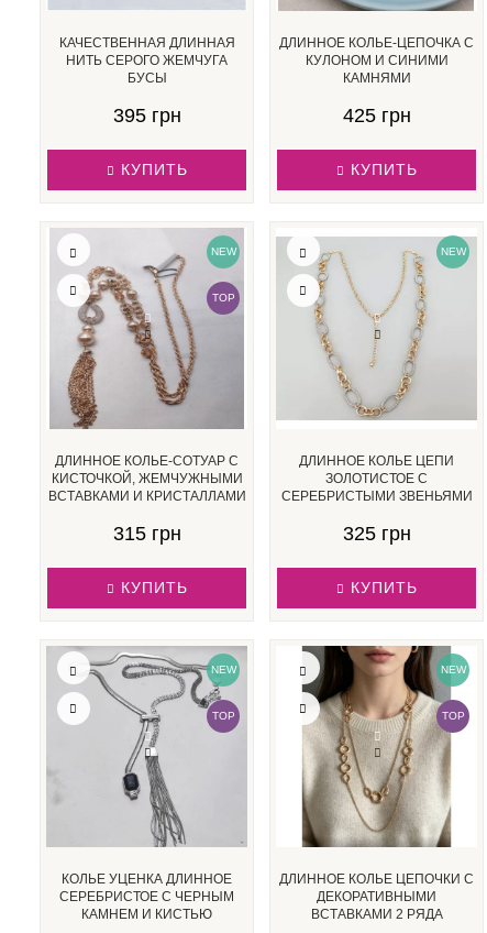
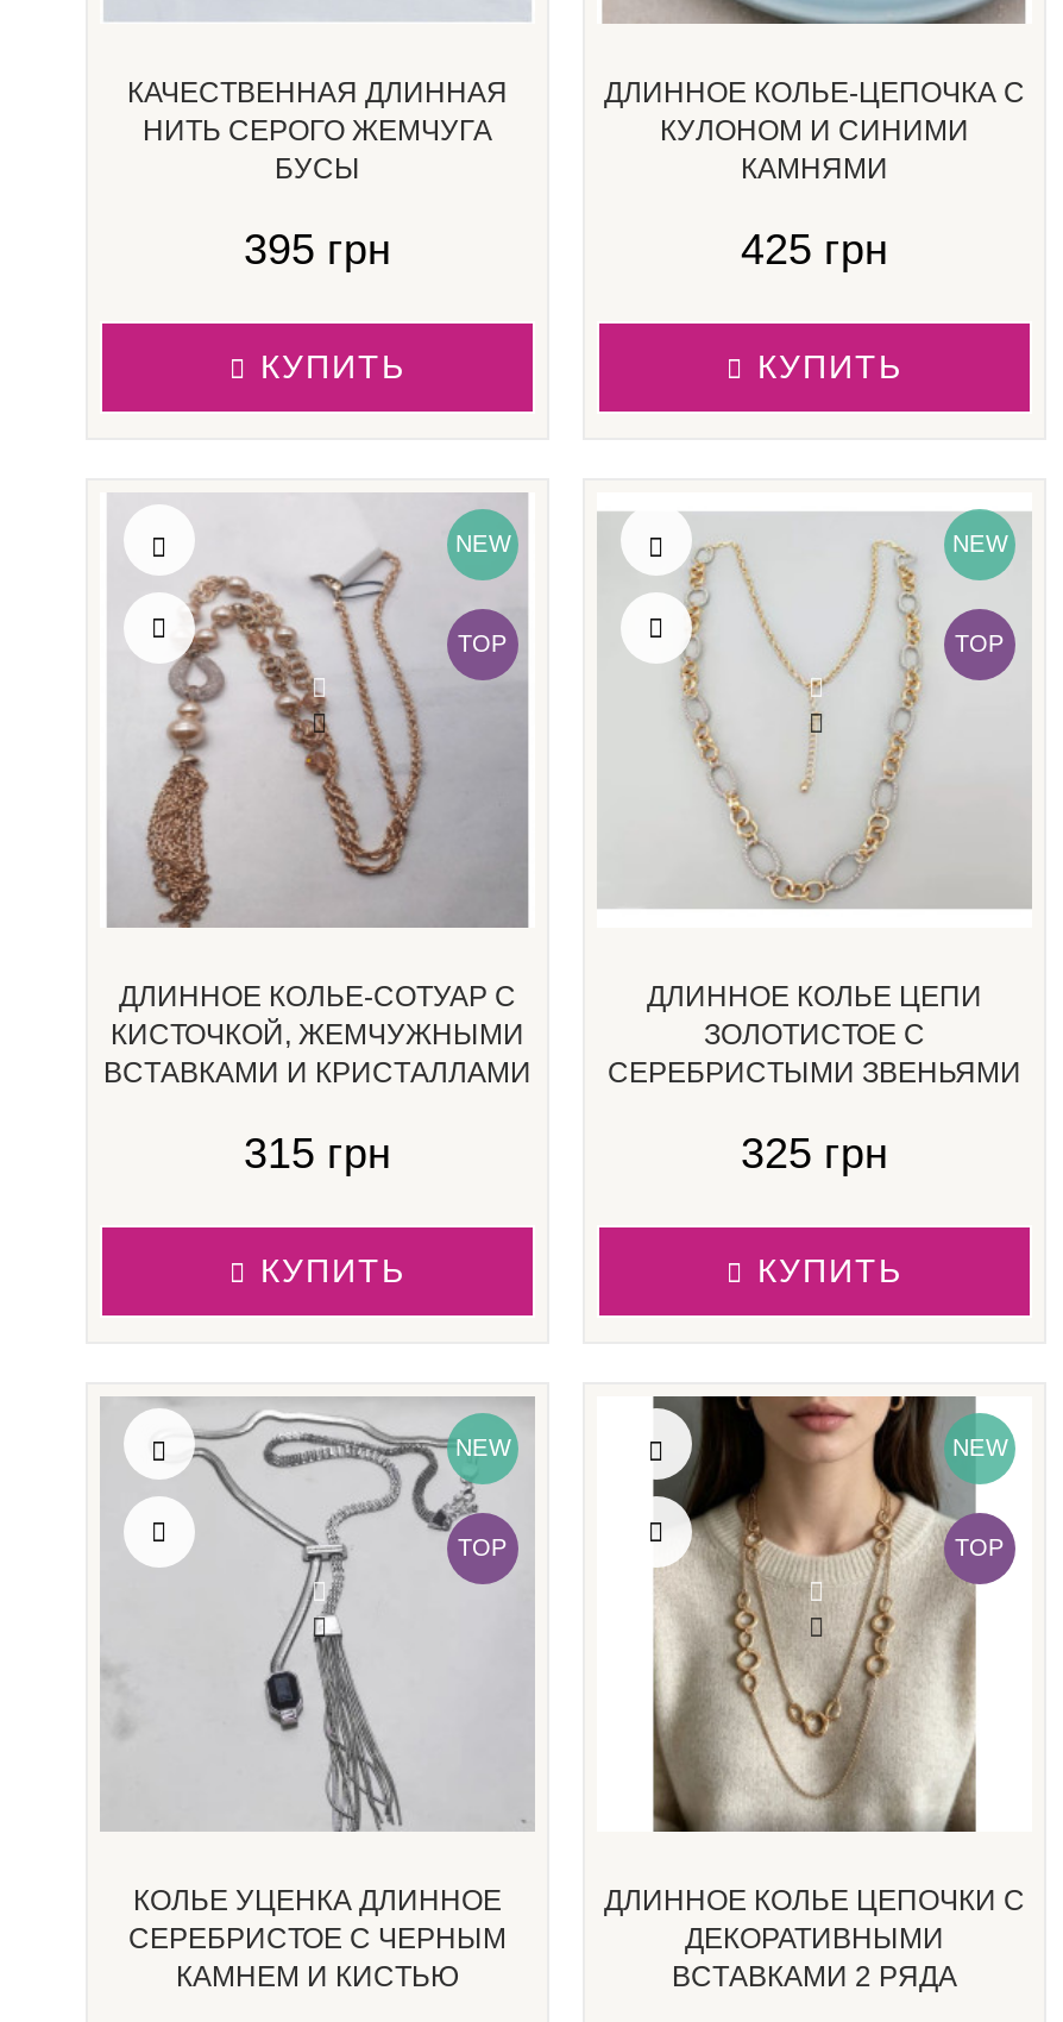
none -> [955,630,1005,657] TOP

